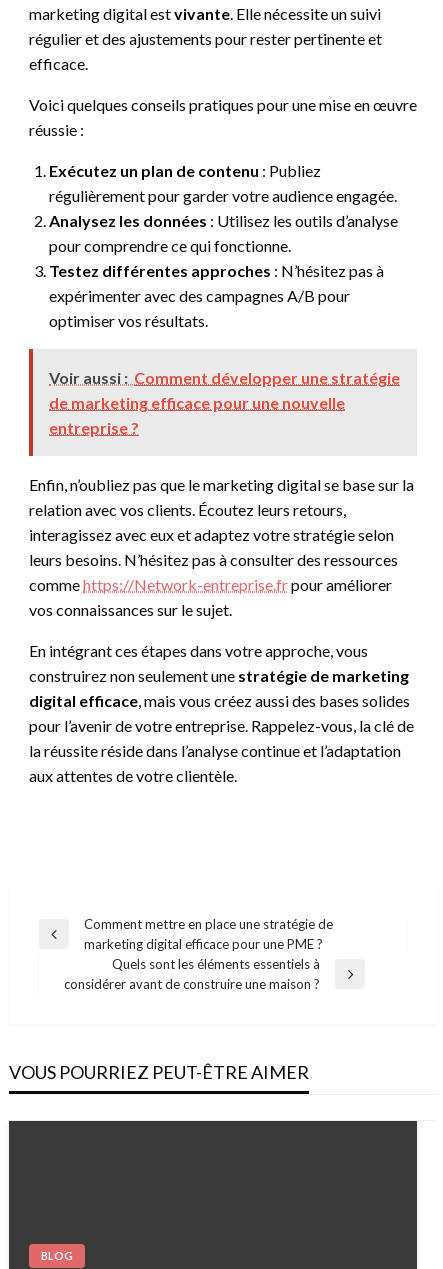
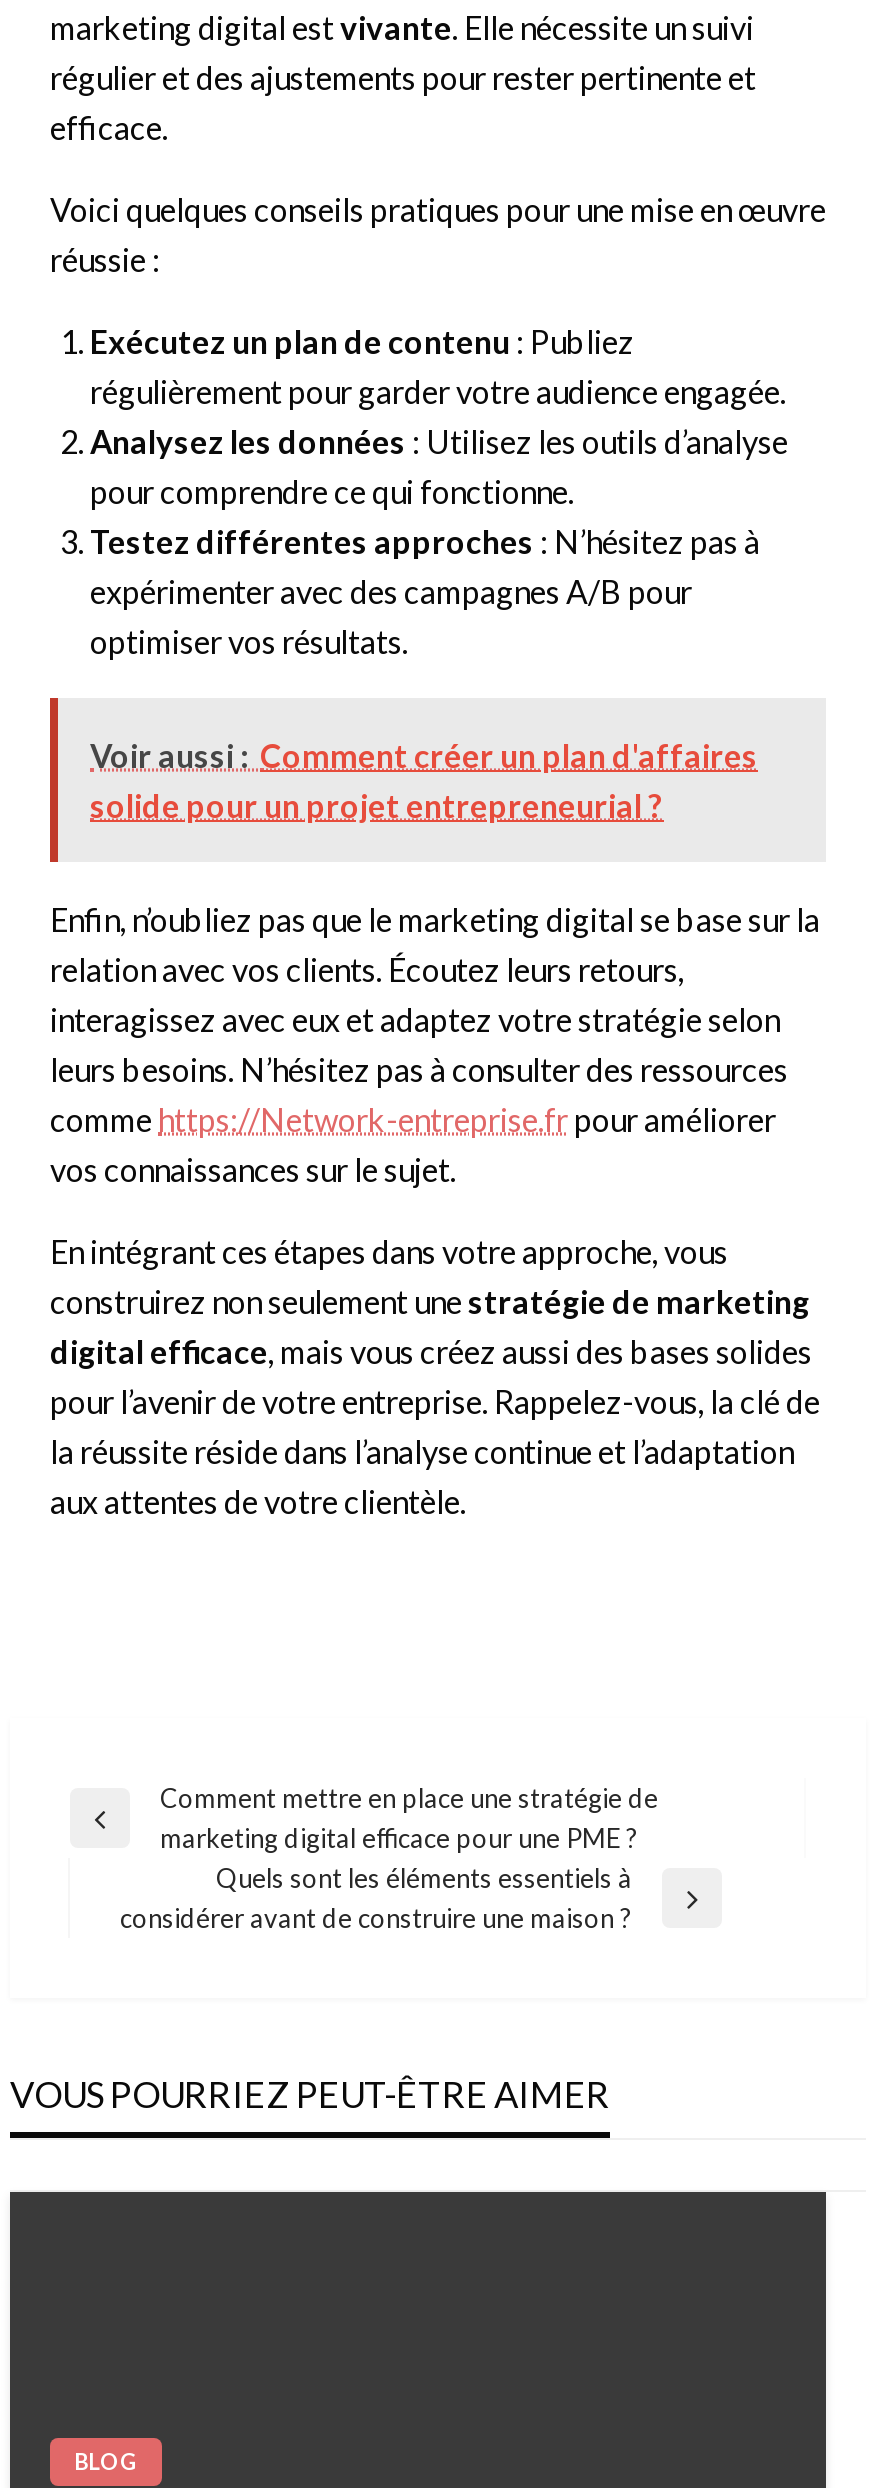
[49,368,400,437] Voir aussi : Comment développer une stratégie | de marketing efficace pour une nouvelle | entreprise ? -> [90,735,758,823] Voir aussi : Comment créer un plan d'affaires | solide pour un projet entrepreneurial ?

